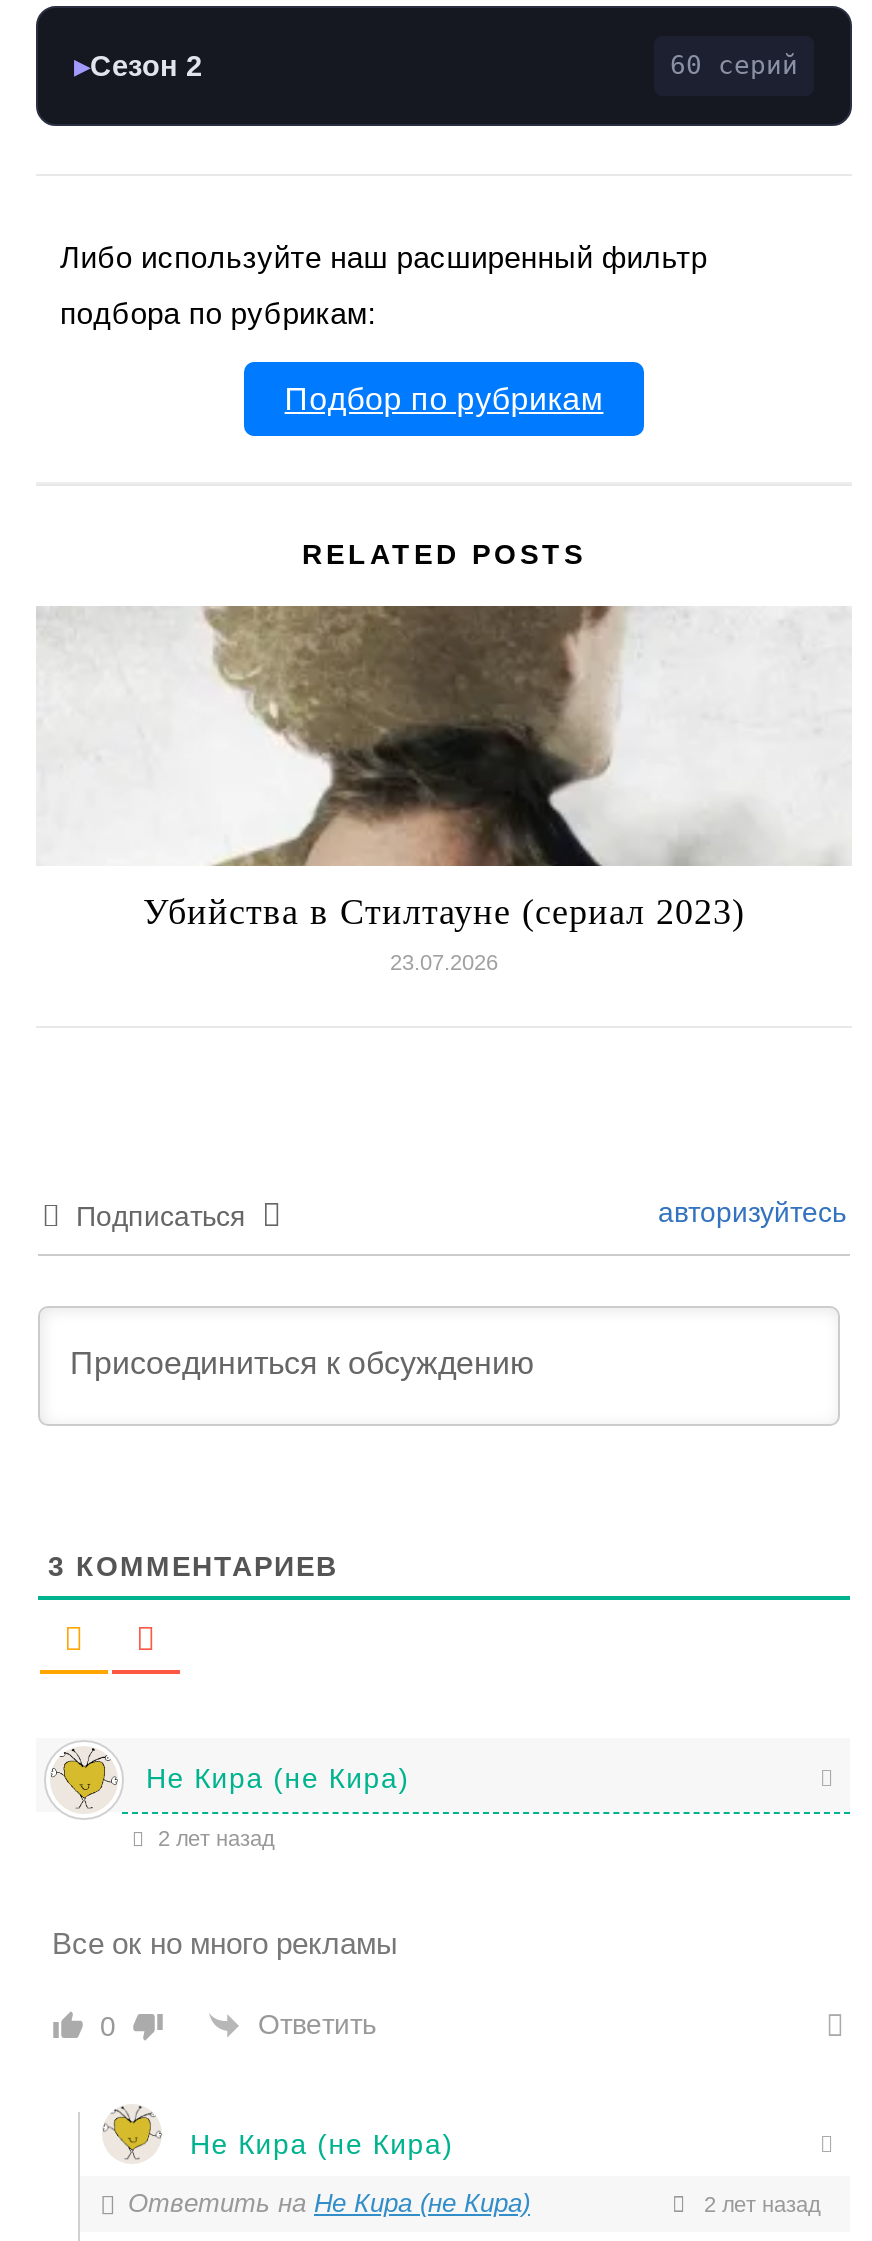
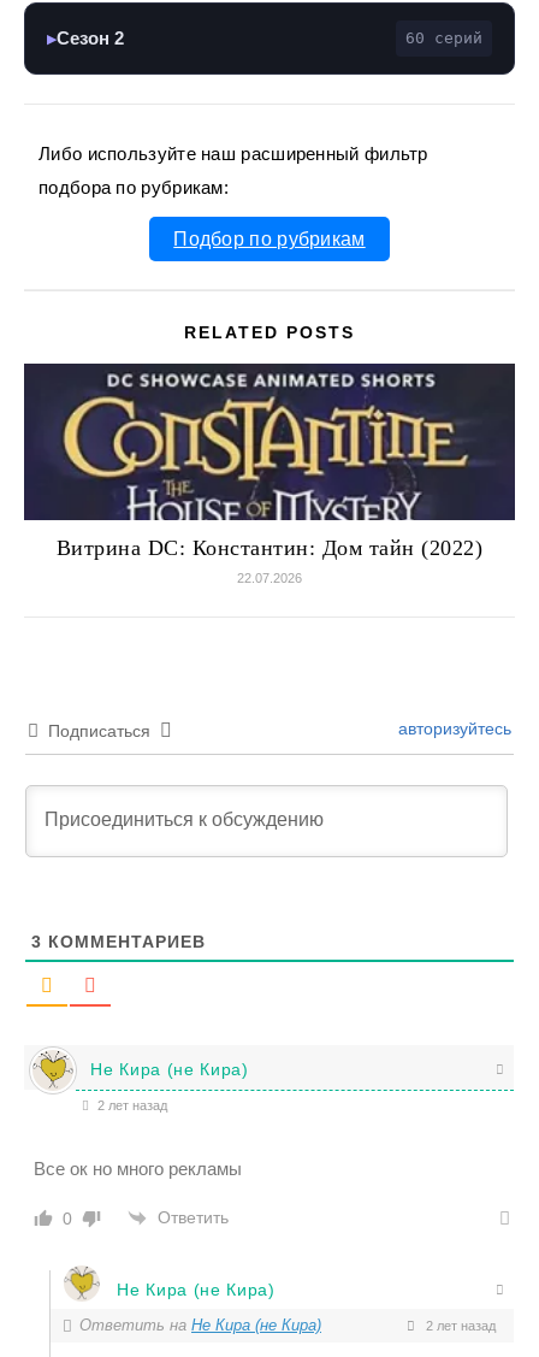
[36,604,852,974] [image] | Убийства в Стилтауне (сериал 2023) | 23.07.2026 -> [23,362,516,585] [image] | Витрина DC: Константин: Дом тайн (2022) | 22.07.2026

